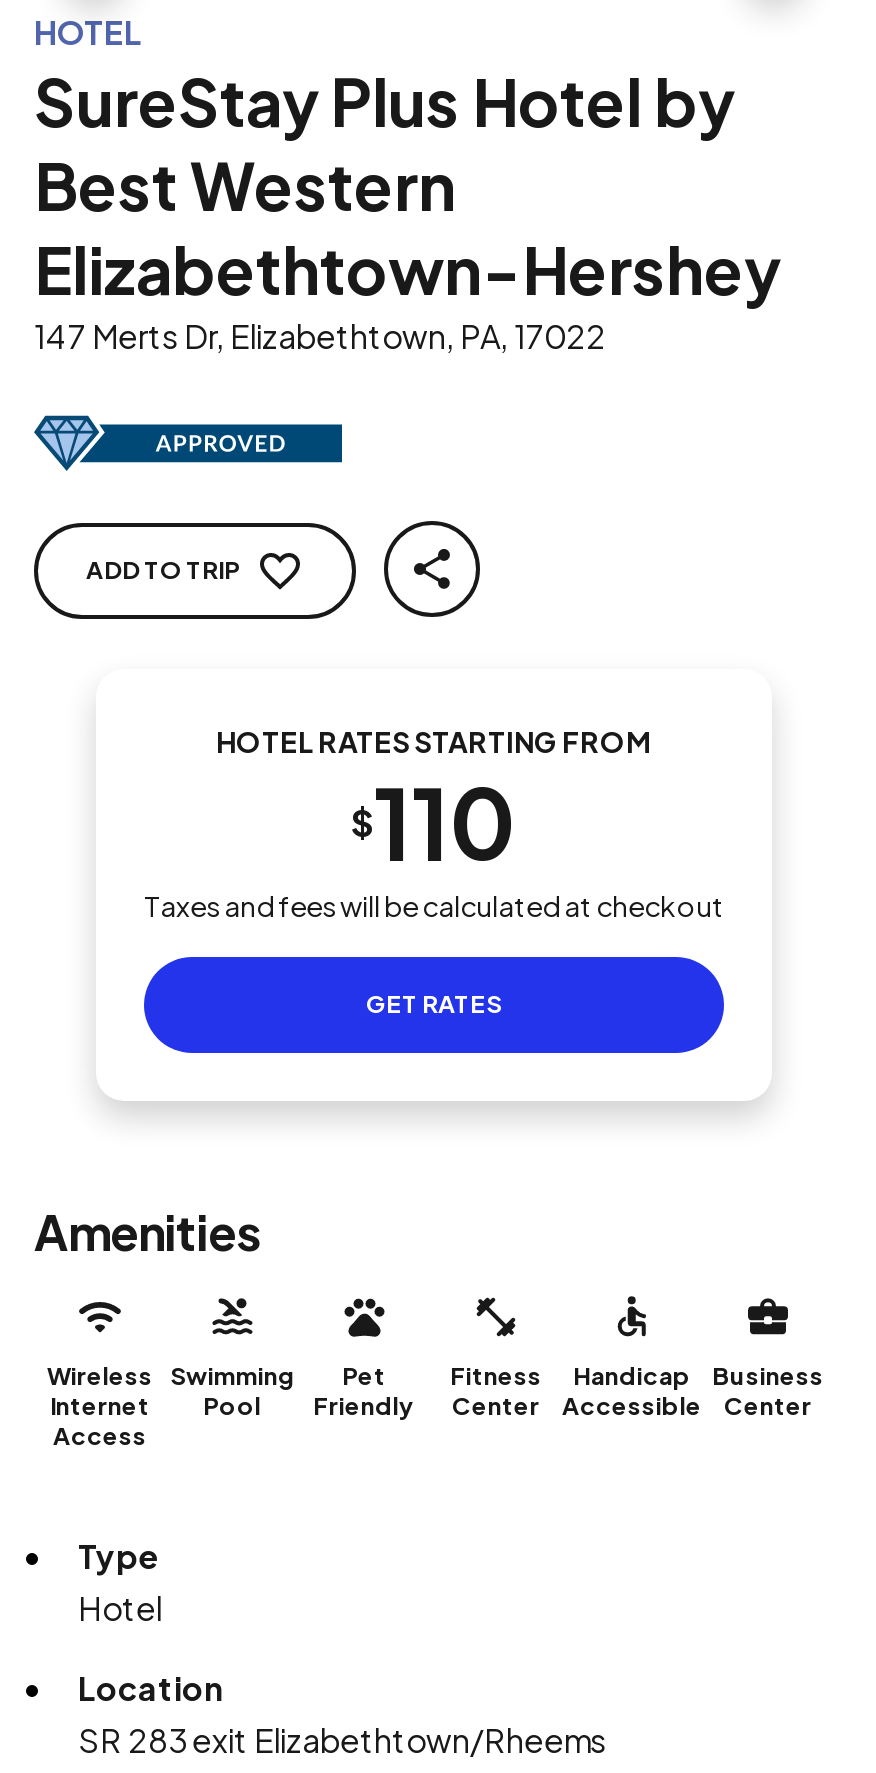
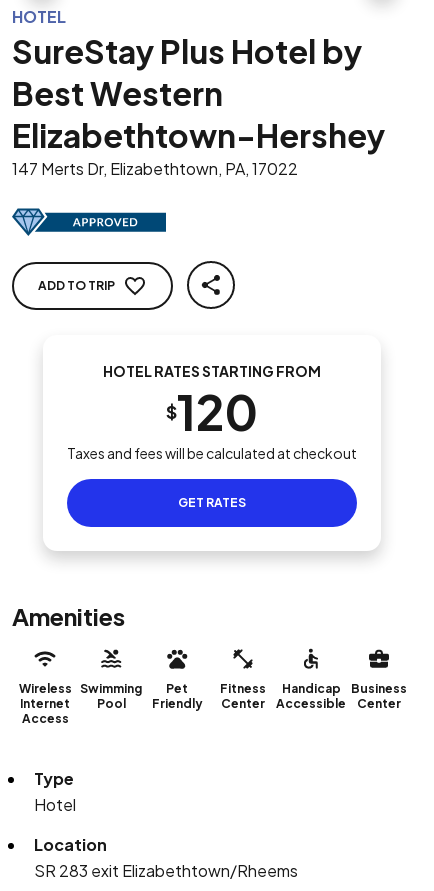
[351,761,517,883] $110 -> [166,381,258,442] $120

